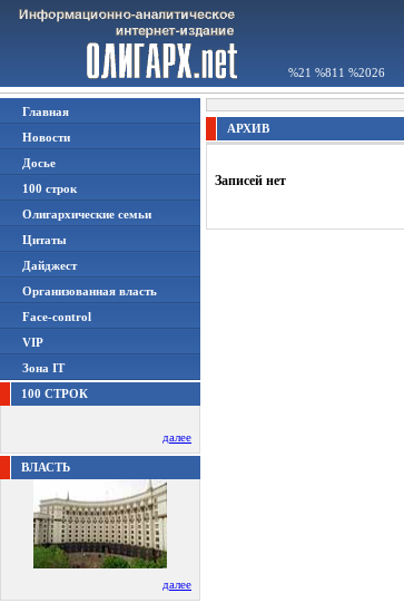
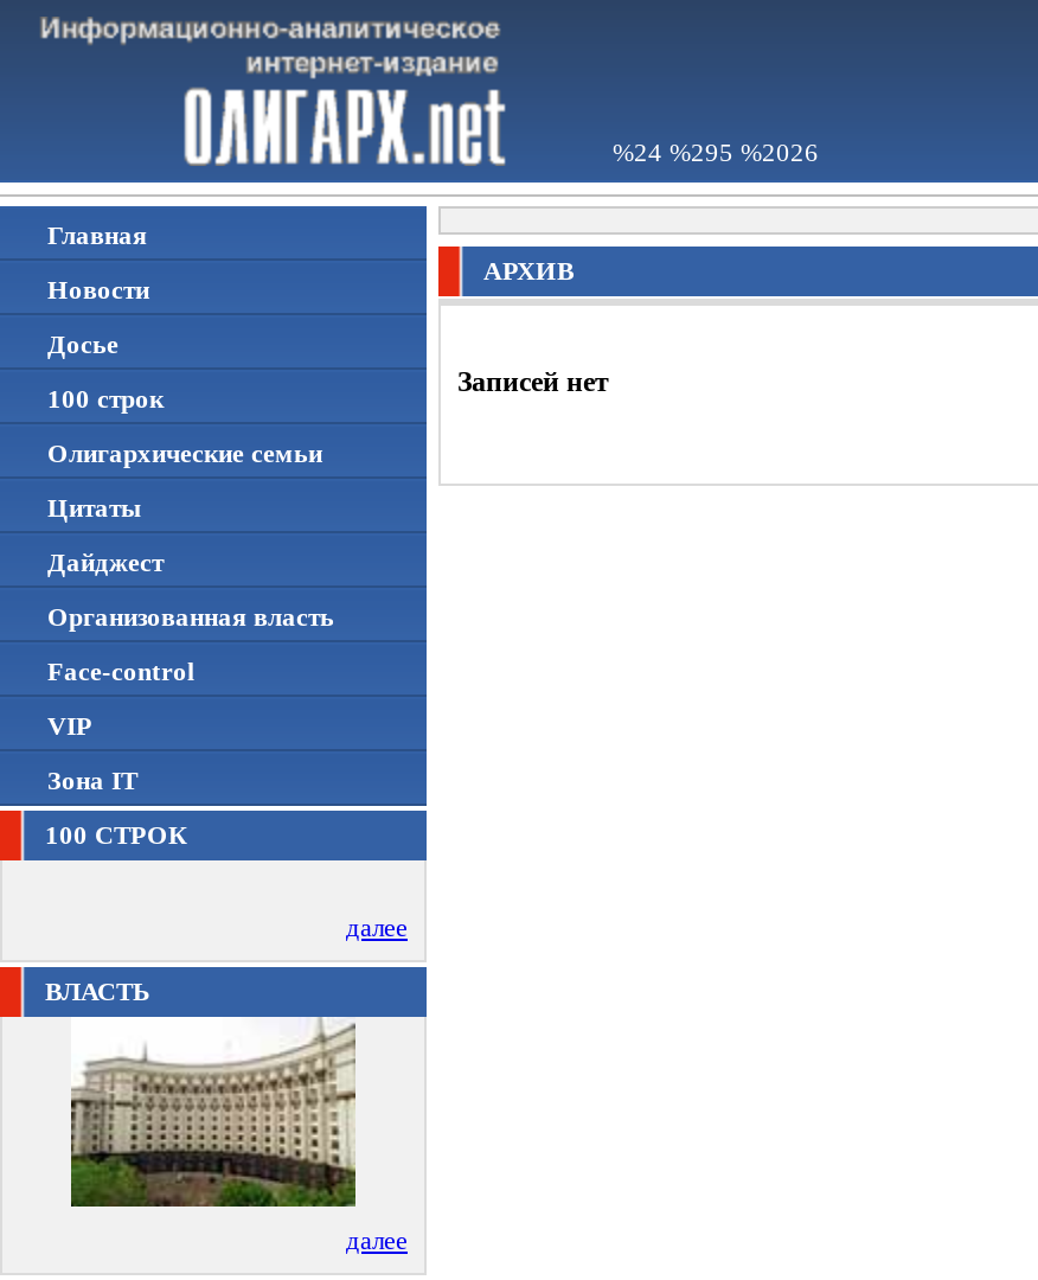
[288,66,385,79] %21 %811 %2026 -> [613,137,819,166] %24 %295 %2026

